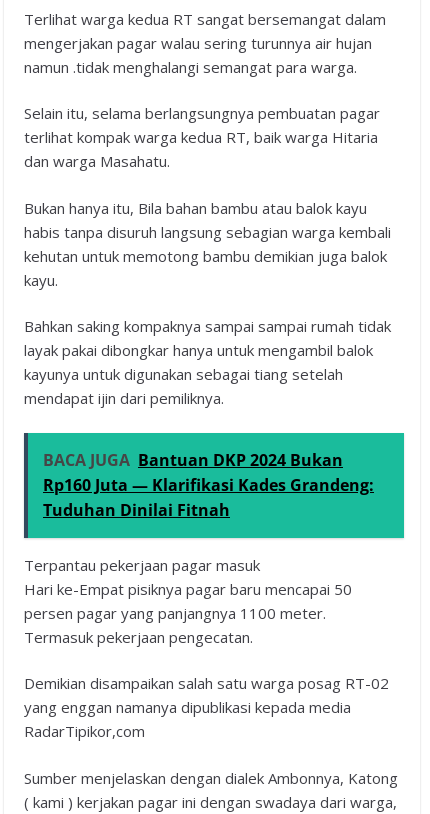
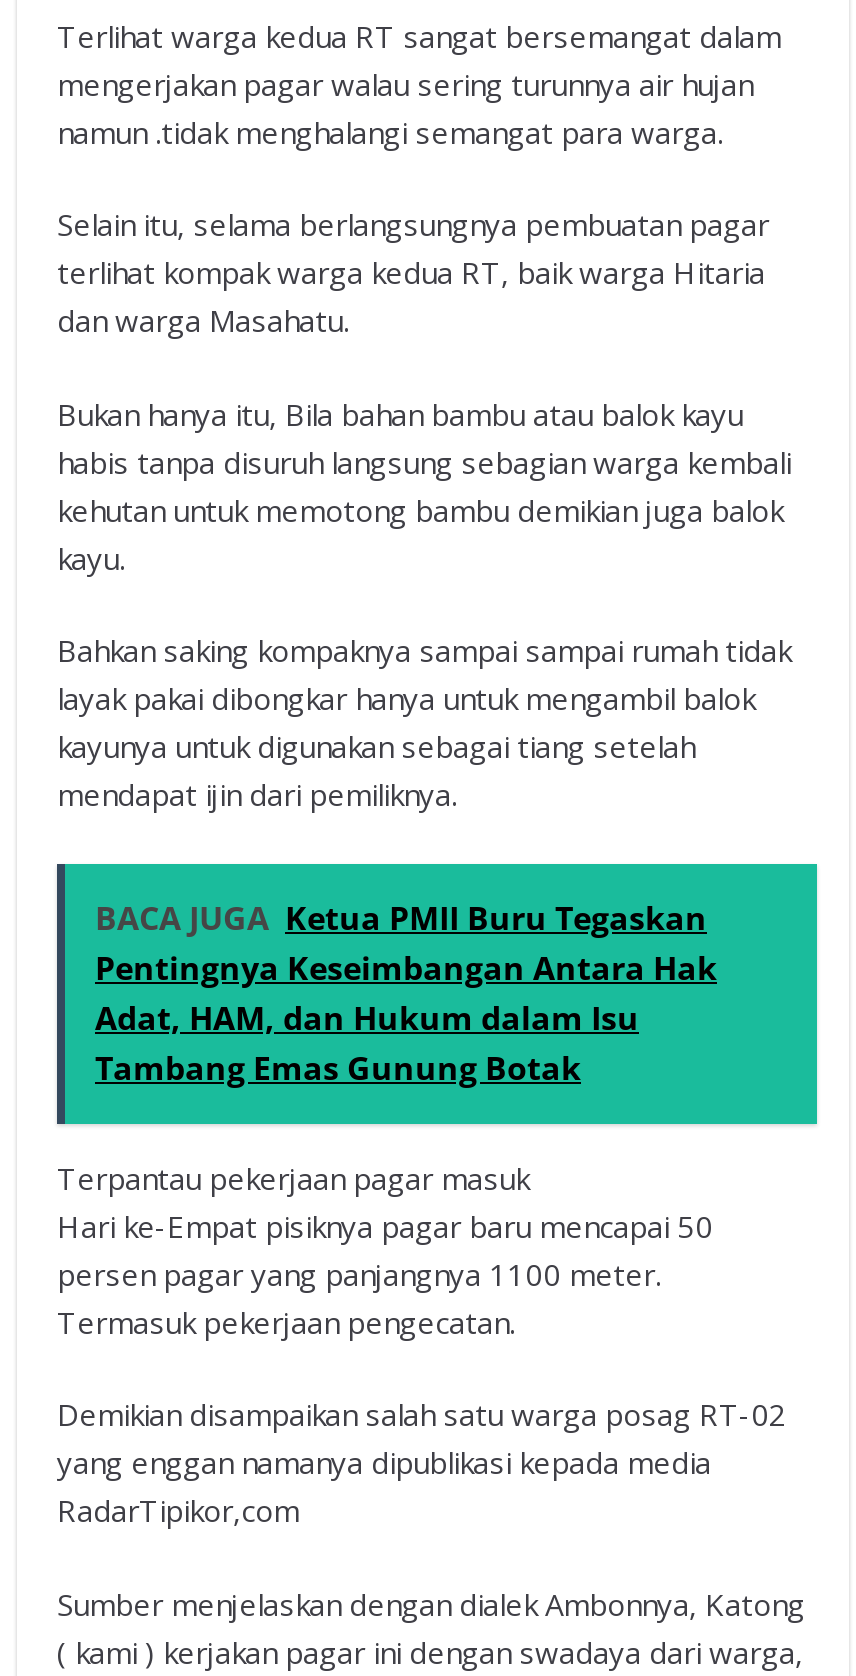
[43,449,374,521] BACA JUGA Bantuan DKP 2024 Bukan | Rp160 Juta — Klarifikasi Kades Grandeng: | Tuduhan Dinilai Fitnah -> [95,896,717,1090] BACA JUGA Ketua PMII Buru Tegaskan | Pentingnya Keseimbangan Antara Hak | Adat, HAM, dan Hukum dalam Isu | Tambang Emas Gunung Botak

